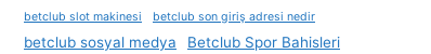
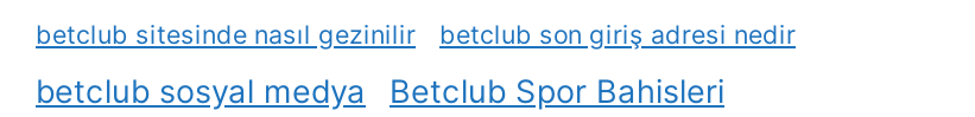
[24,9,142,23] betclub slot makinesi -> [36,19,416,50] betclub sitesinde nasıl gezinilir

